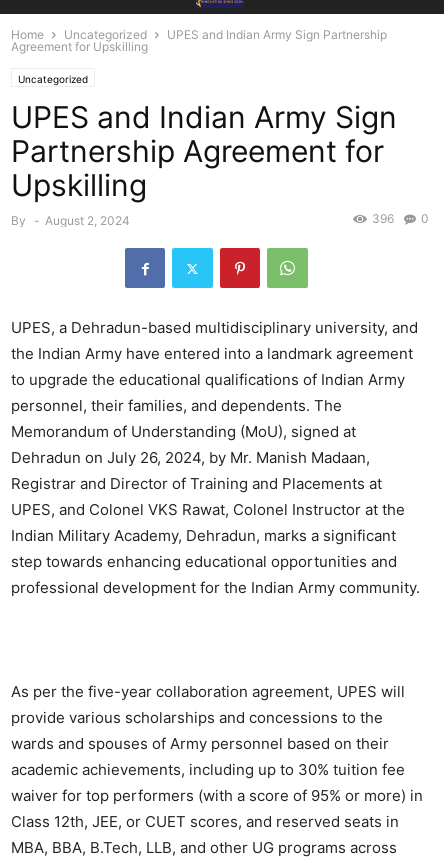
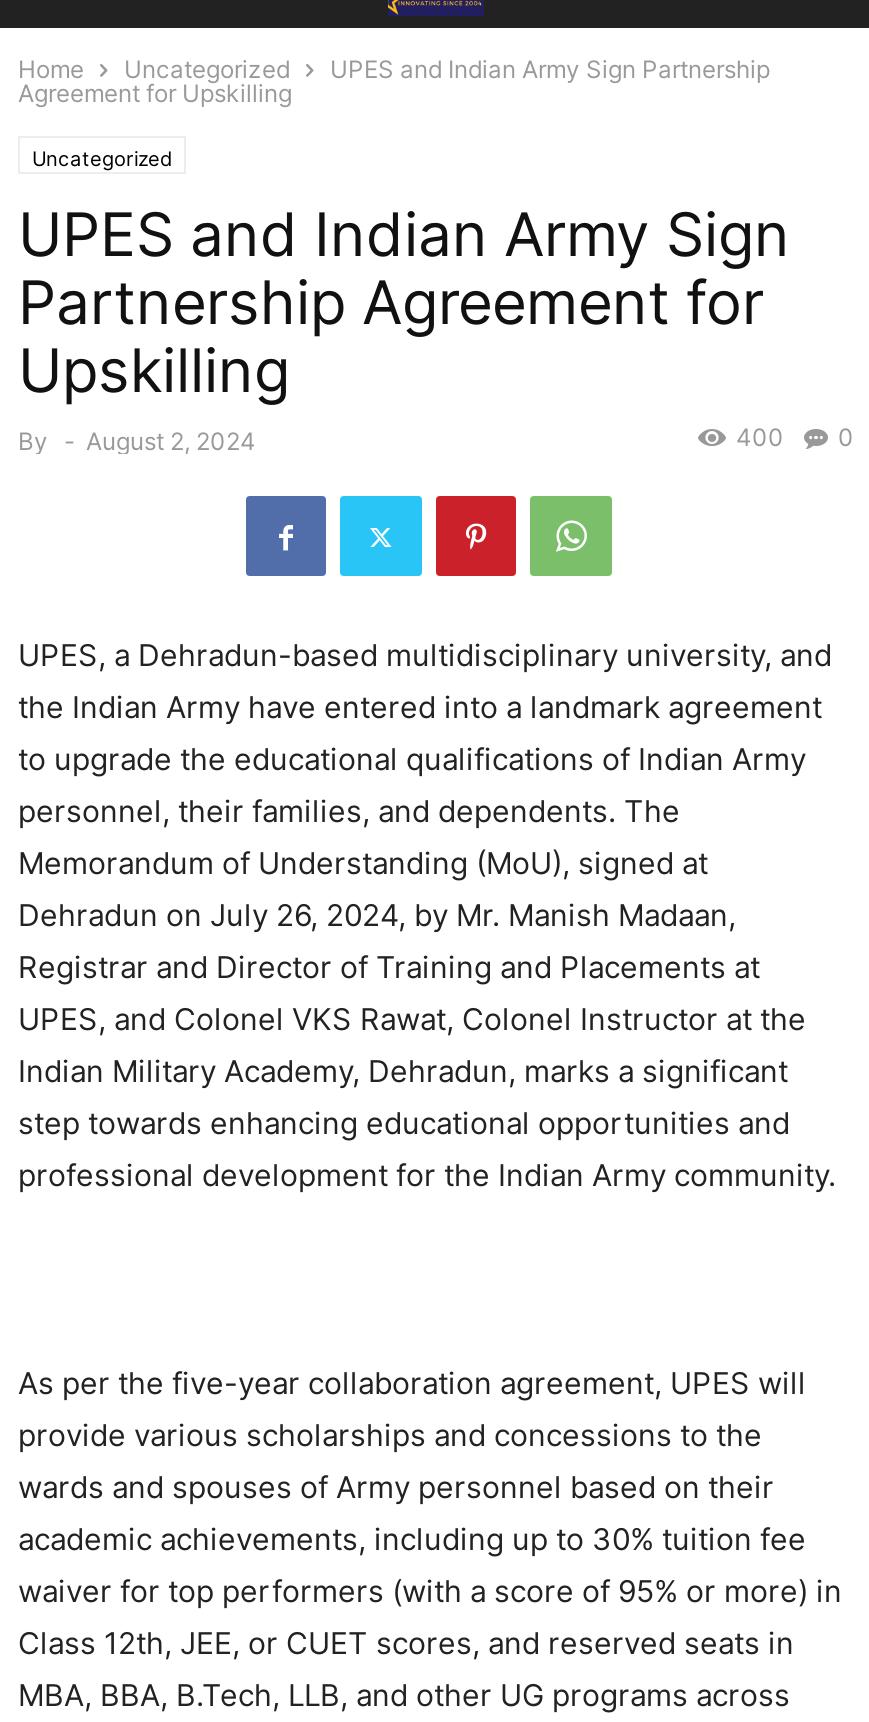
[372,211,429,226] 396 0 -> [736,422,854,452] 400 0

